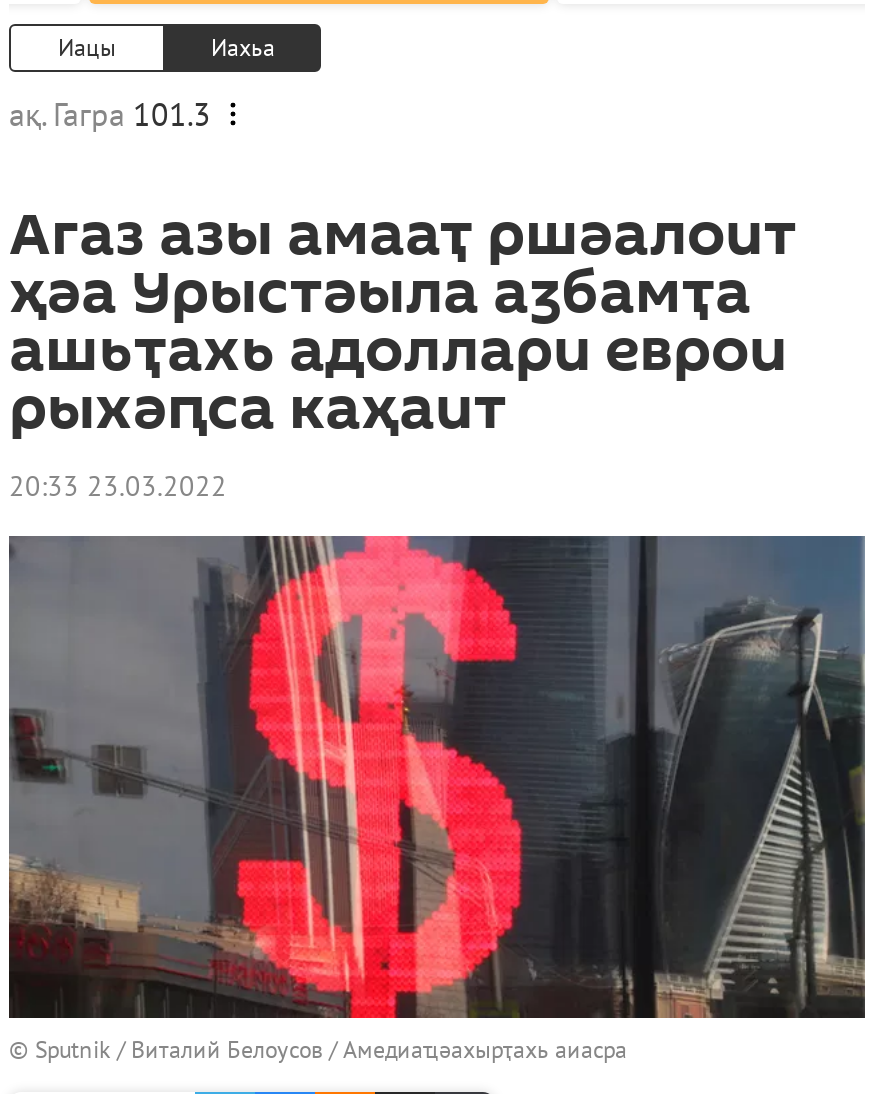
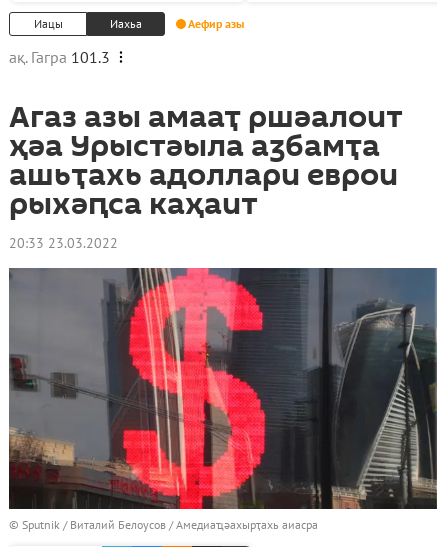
none -> [188,16,244,31] Аефир азы

